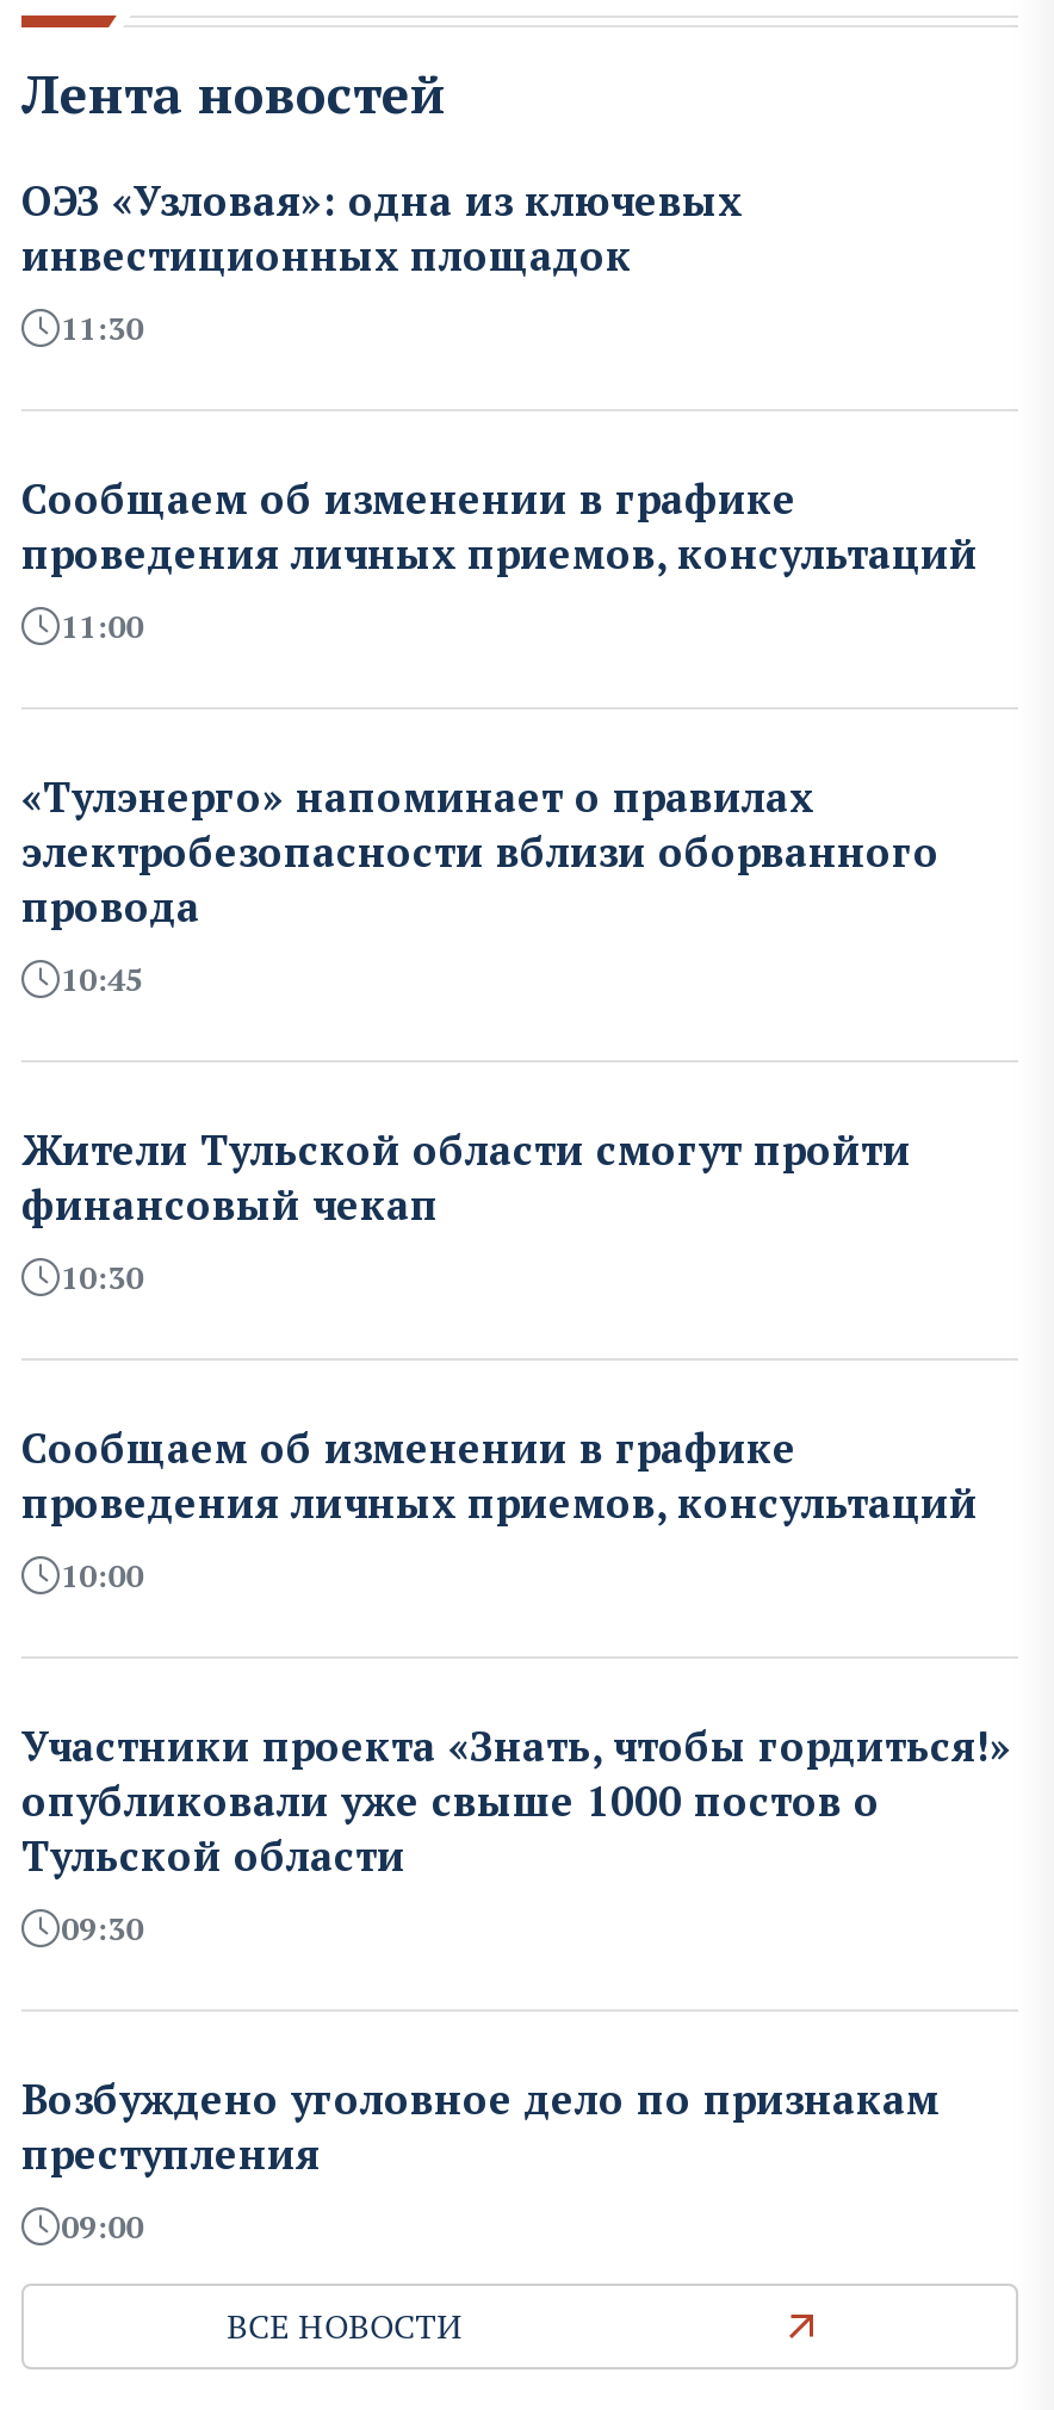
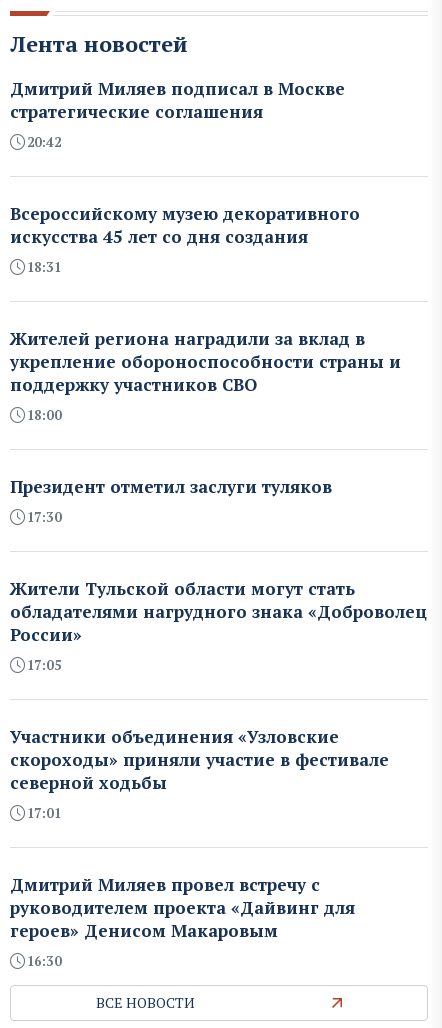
[21,174,742,350] ОЭЗ «Узловая»: одна из ключевых | инвестиционных площадок | 11:30 -> [10,77,345,151] Дмитрий Миляев подписал в Москве | стратегические соглашения | 20:42
[21,472,978,648] Сообщаем об изменении в графике | проведения личных приемов, консультаций | 11:00 -> [10,202,360,276] Всероссийскому музею декоративного | искусства 45 лет со дня создания | 18:31
[21,770,940,1001] «Тулэнерго» напоминает о правилах | электробезопасности вблизи оборванного | провода | 10:45 -> [10,327,401,424] Жителей региона наградили за вклад в | укрепление обороноспособности страны и | поддержку участников СВО | 18:00
[21,1123,911,1299] Жители Тульской области смогут пройти | финансовый чекап | 10:30 -> [10,475,332,526] Президент отметил заслуги туляков | 17:30
[21,1421,978,1597] Сообщаем об изменении в графике | проведения личных приемов, консультаций | 10:00 -> [10,577,427,674] Жители Тульской области могут стать | обладателями нагрудного знака «Доброволец | России» | 17:05
[21,1719,1011,1950] Участники проекта «Знать, чтобы гордиться!» | опубликовали уже свыше 1000 постов о | Тульской области | 09:30 -> [10,725,389,822] Участники объединения «Узловские | скороходы» приняли участие в фестивале | северной ходьбы | 17:01
[21,2072,940,2249] Возбуждено уголовное дело по признакам | преступления | 09:00 -> [10,873,355,970] Дмитрий Миляев провел встречу с | руководителем проекта «Дайвинг для | героев» Денисом Макаровым | 16:30

